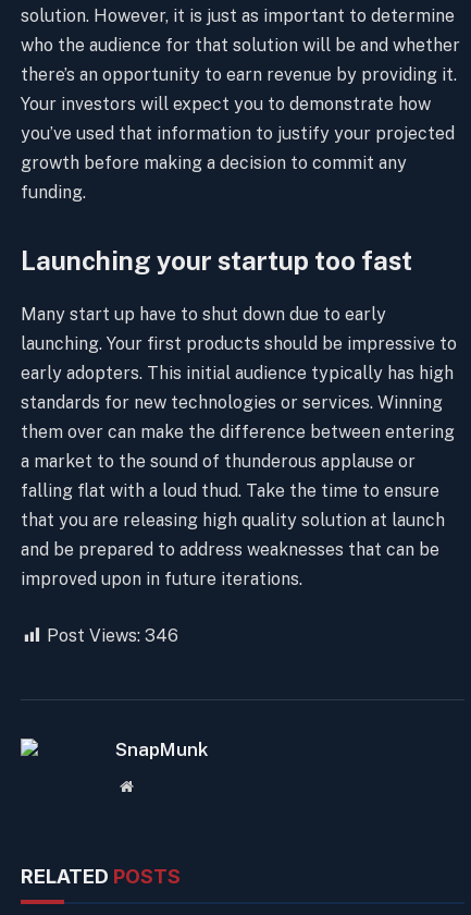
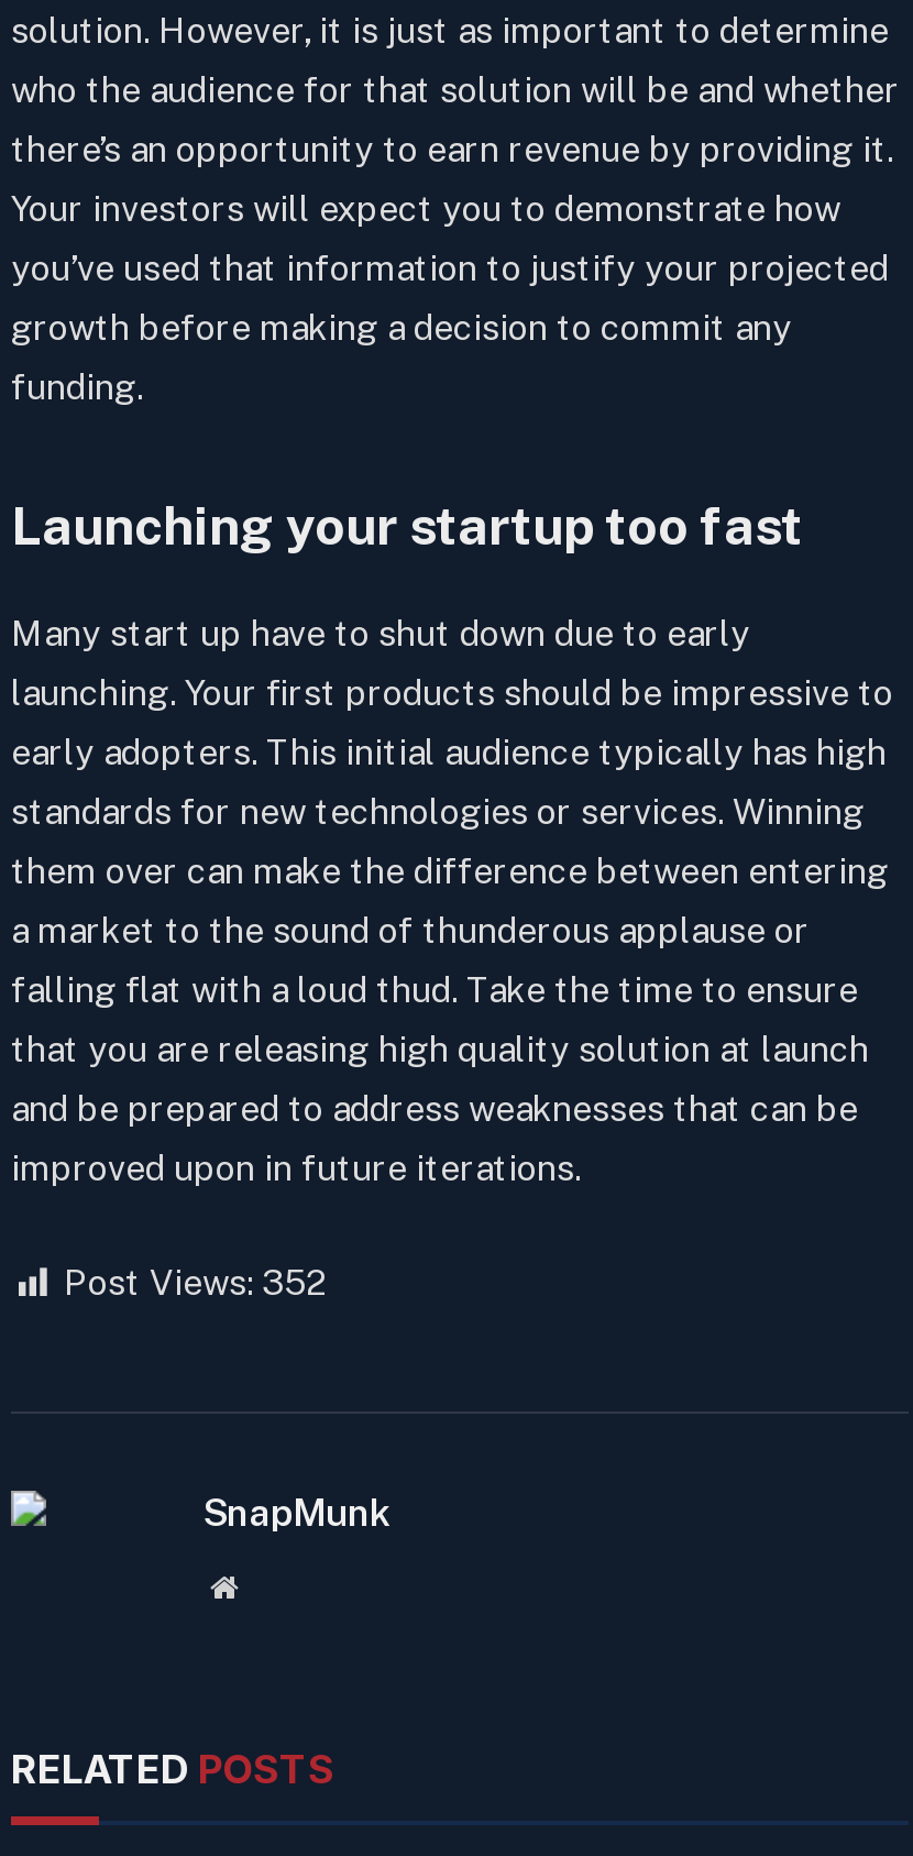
[47,625,178,646] Post Views: 346 -> [64,1261,326,1303] Post Views: 352

